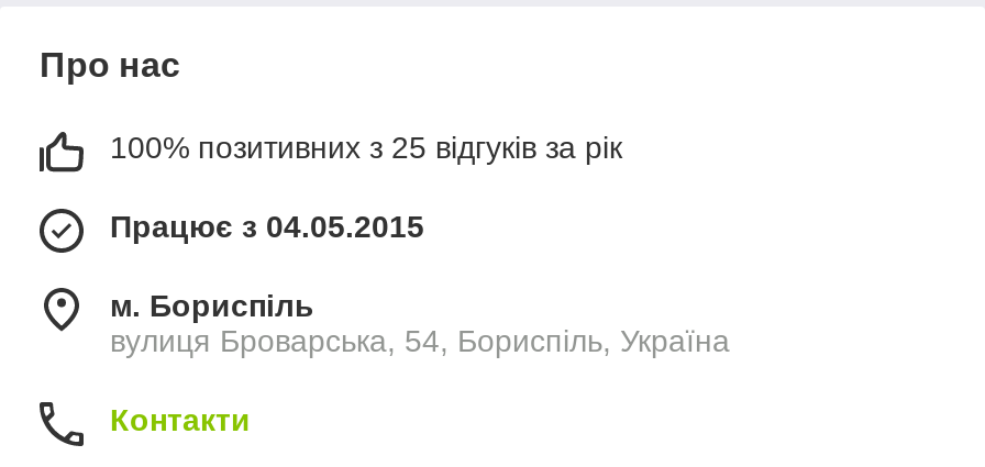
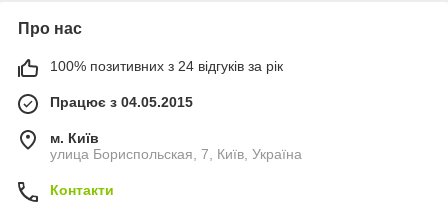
[110,129,622,164] 100% позитивних з 25 відгуків за рік -> [50,58,283,74] 100% позитивних з 24 відгуків за рік
[110,287,314,323] м. Бориспіль -> [50,130,99,146] м. Київ
[110,323,730,358] вулиця Броварська, 54, Бориспіль, Україна -> [50,146,302,162] улица Бориспольская, 7, Київ, Україна

